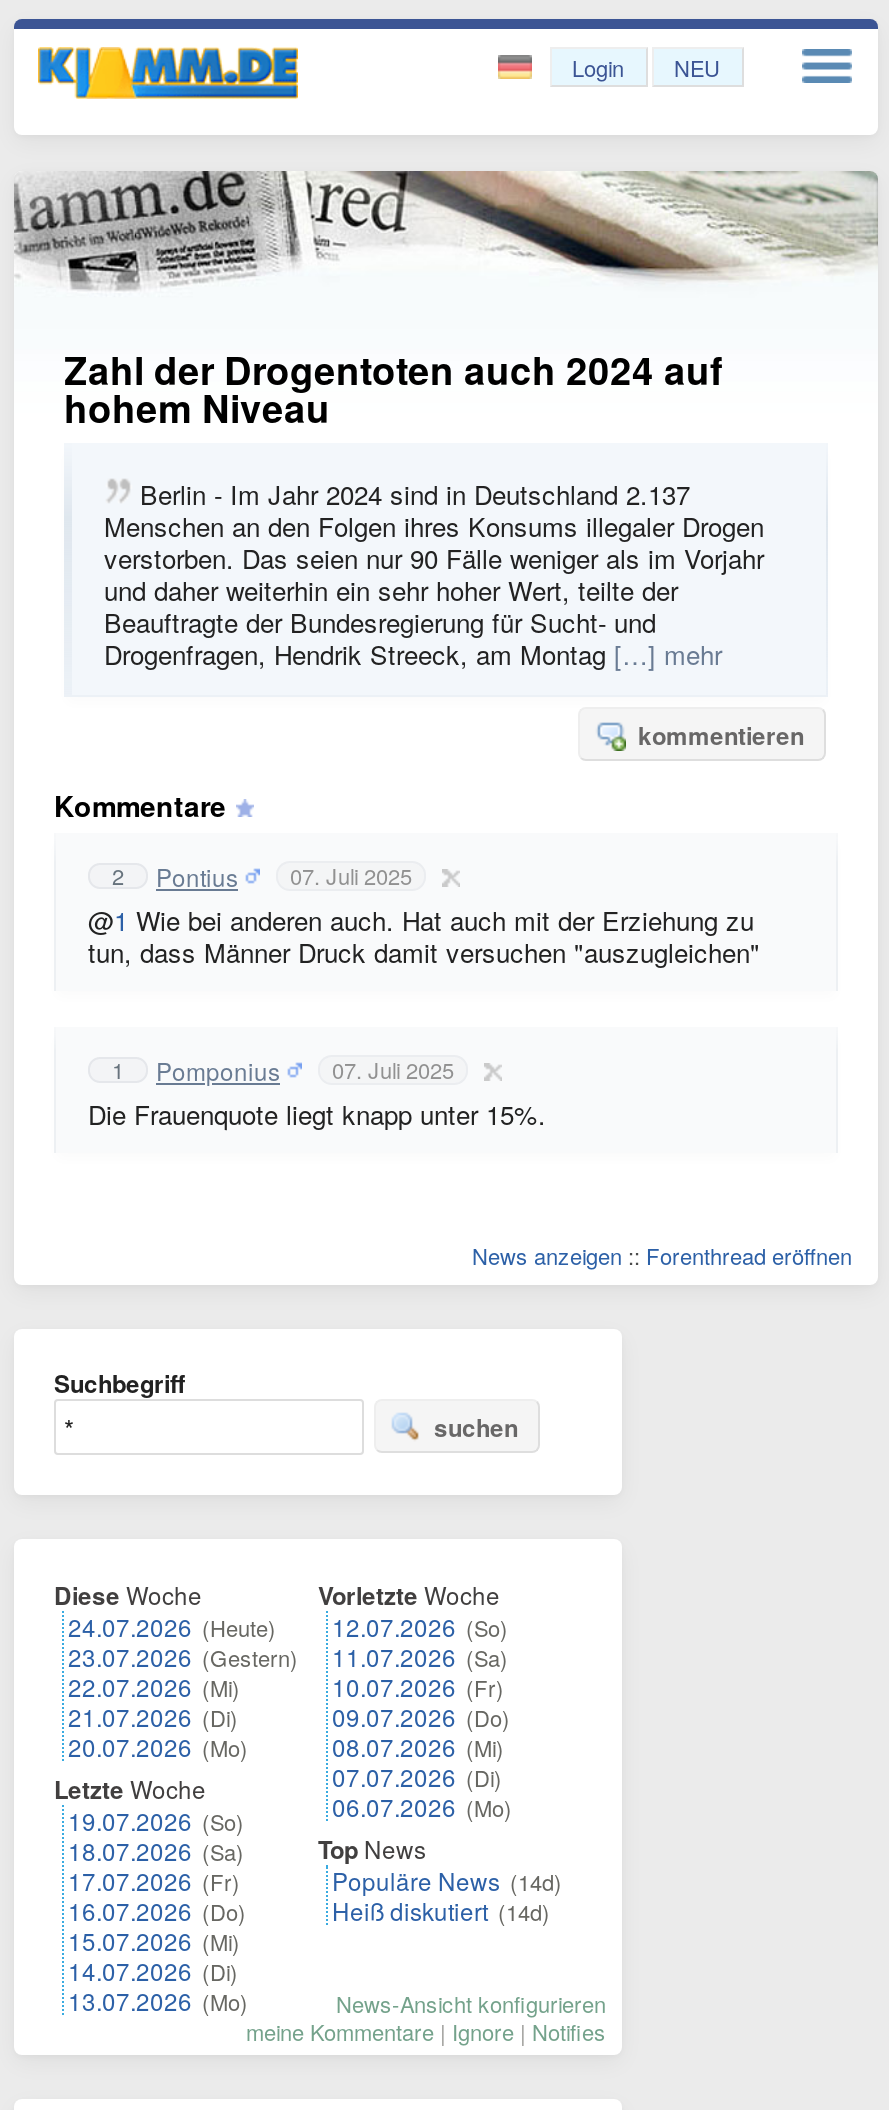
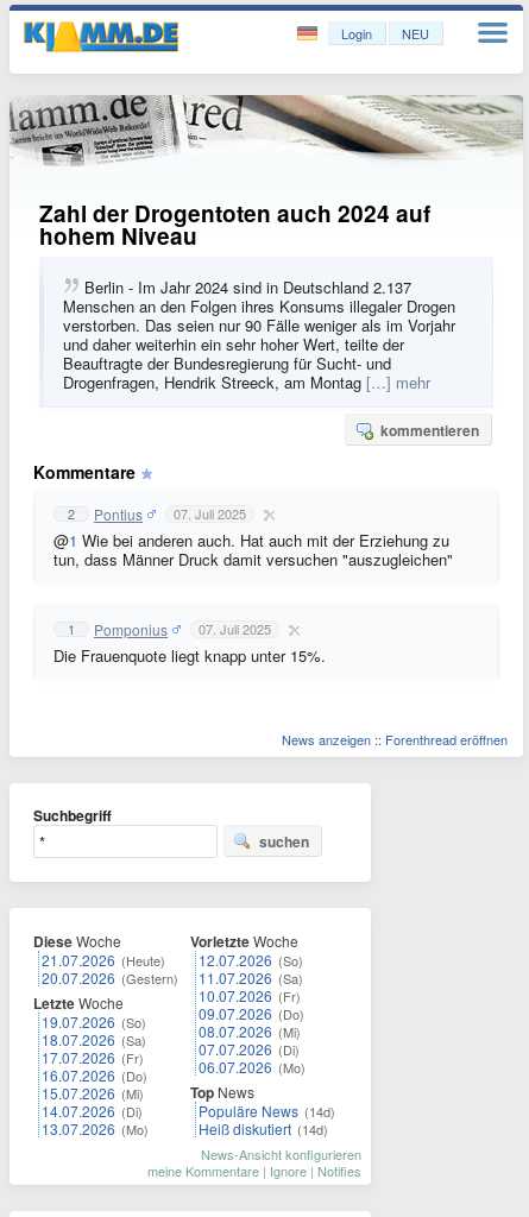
[68,1609,298,1763] 24.07.2026 (Heute) | 23.07.2026 (Gestern) | 22.07.2026 (Mi) | 21.07.2026 (Di) | 20.07.2026 (Mo) -> [42,950,178,988] 21.07.2026 (Heute) | 20.07.2026 (Gestern)
moved [54,1771,248,2017] -> [33,992,149,1139]: Letzte Woche | 19.07.2026 (So) | 18.07.2026 (Sa) | 17.07.2026 (Fr) | 16.07.2026 (Do) | 15.07.2026 (Mi) | 14.07.2026 (Di) | 13.07.2026 (Mo)

